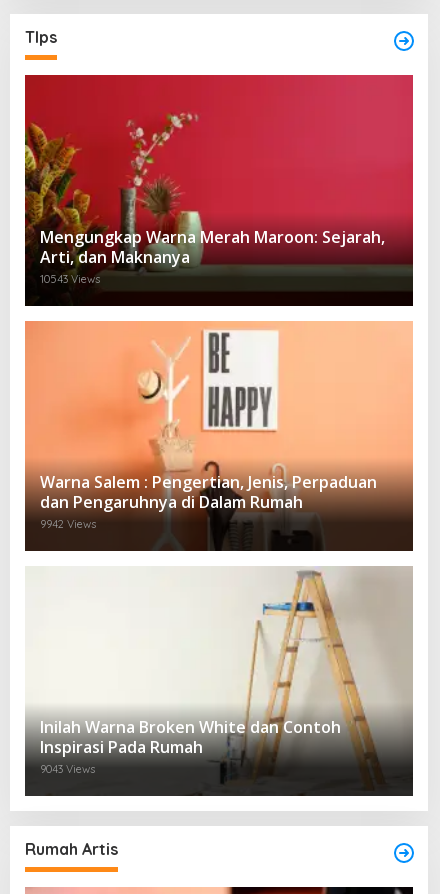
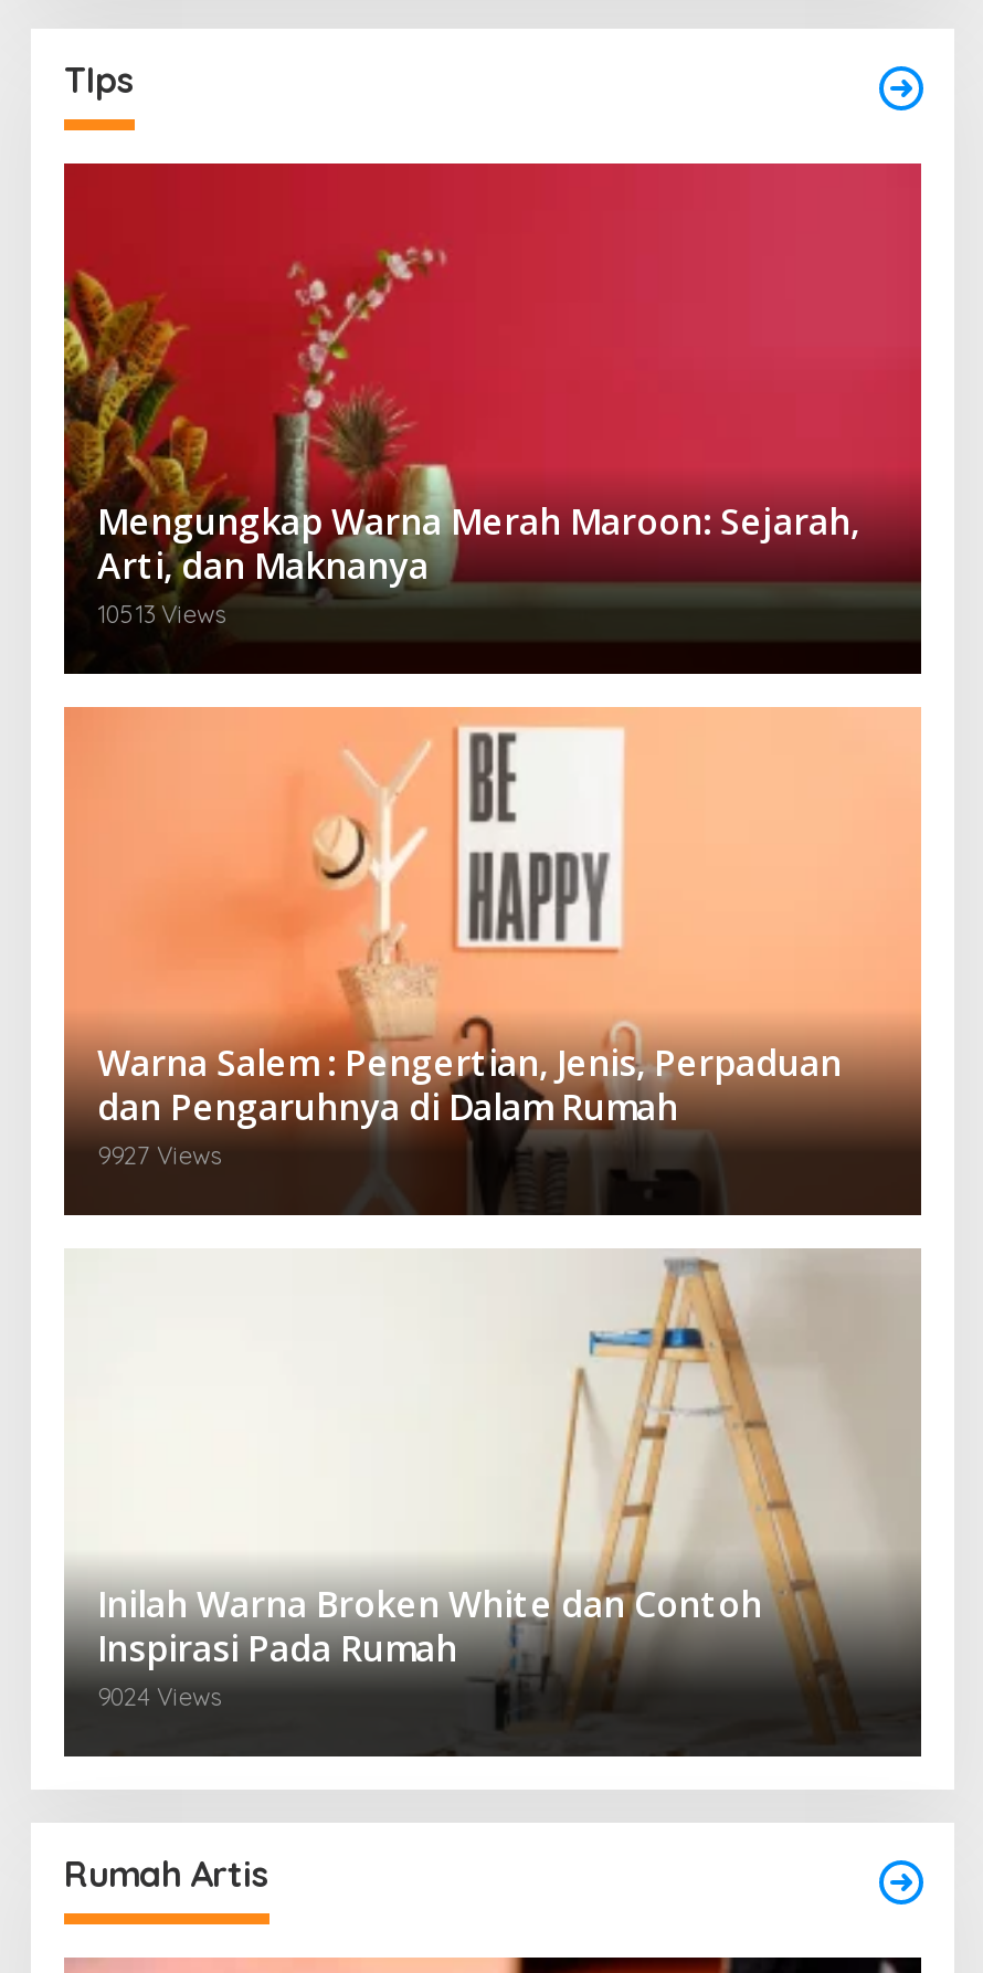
[40,272,100,286] 10543 Views -> [97,598,225,629] 10513 Views
[40,517,96,531] 9942 Views -> [97,1140,221,1171] 9927 Views
[40,762,95,776] 9043 Views -> [97,1681,221,1712] 9024 Views

